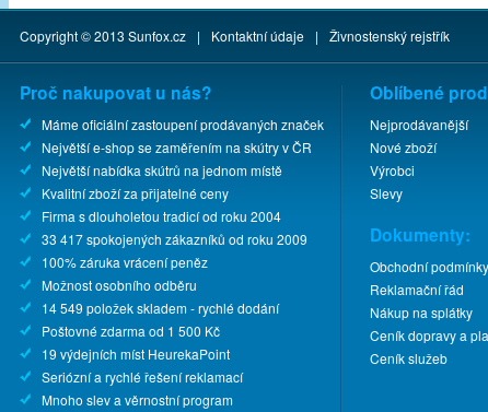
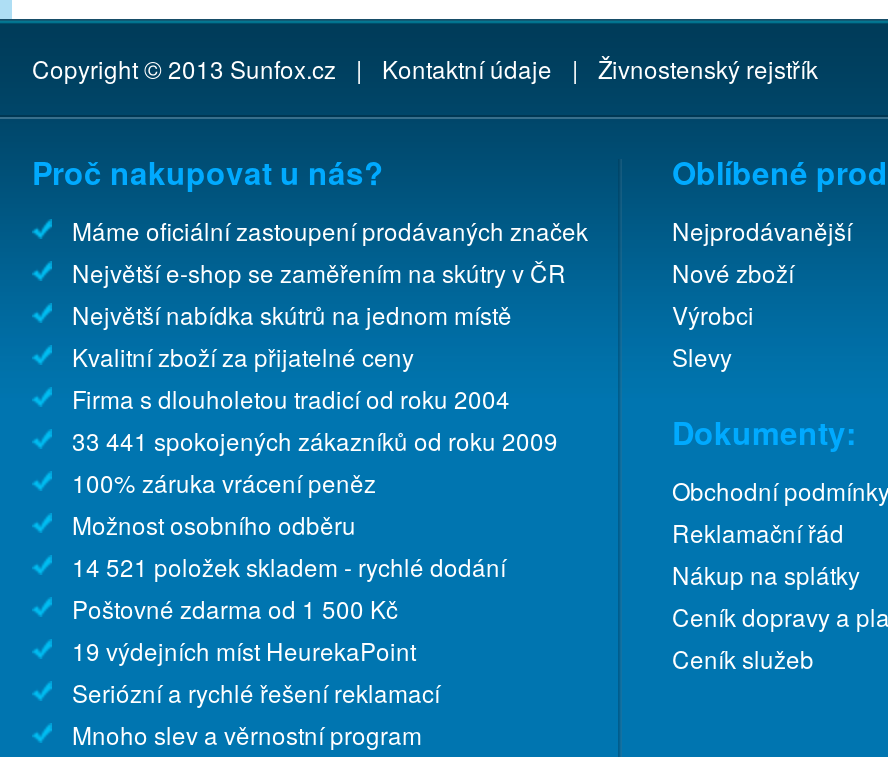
[42,230,307,248] 33 417 spokojených zákazníků od roku 2009 -> [72,424,558,458] 33 441 spokojených zákazníků od roku 2009
[42,299,279,317] 14 549 položek skladem - rychlé dodání -> [72,550,506,584] 14 521 položek skladem - rychlé dodání

